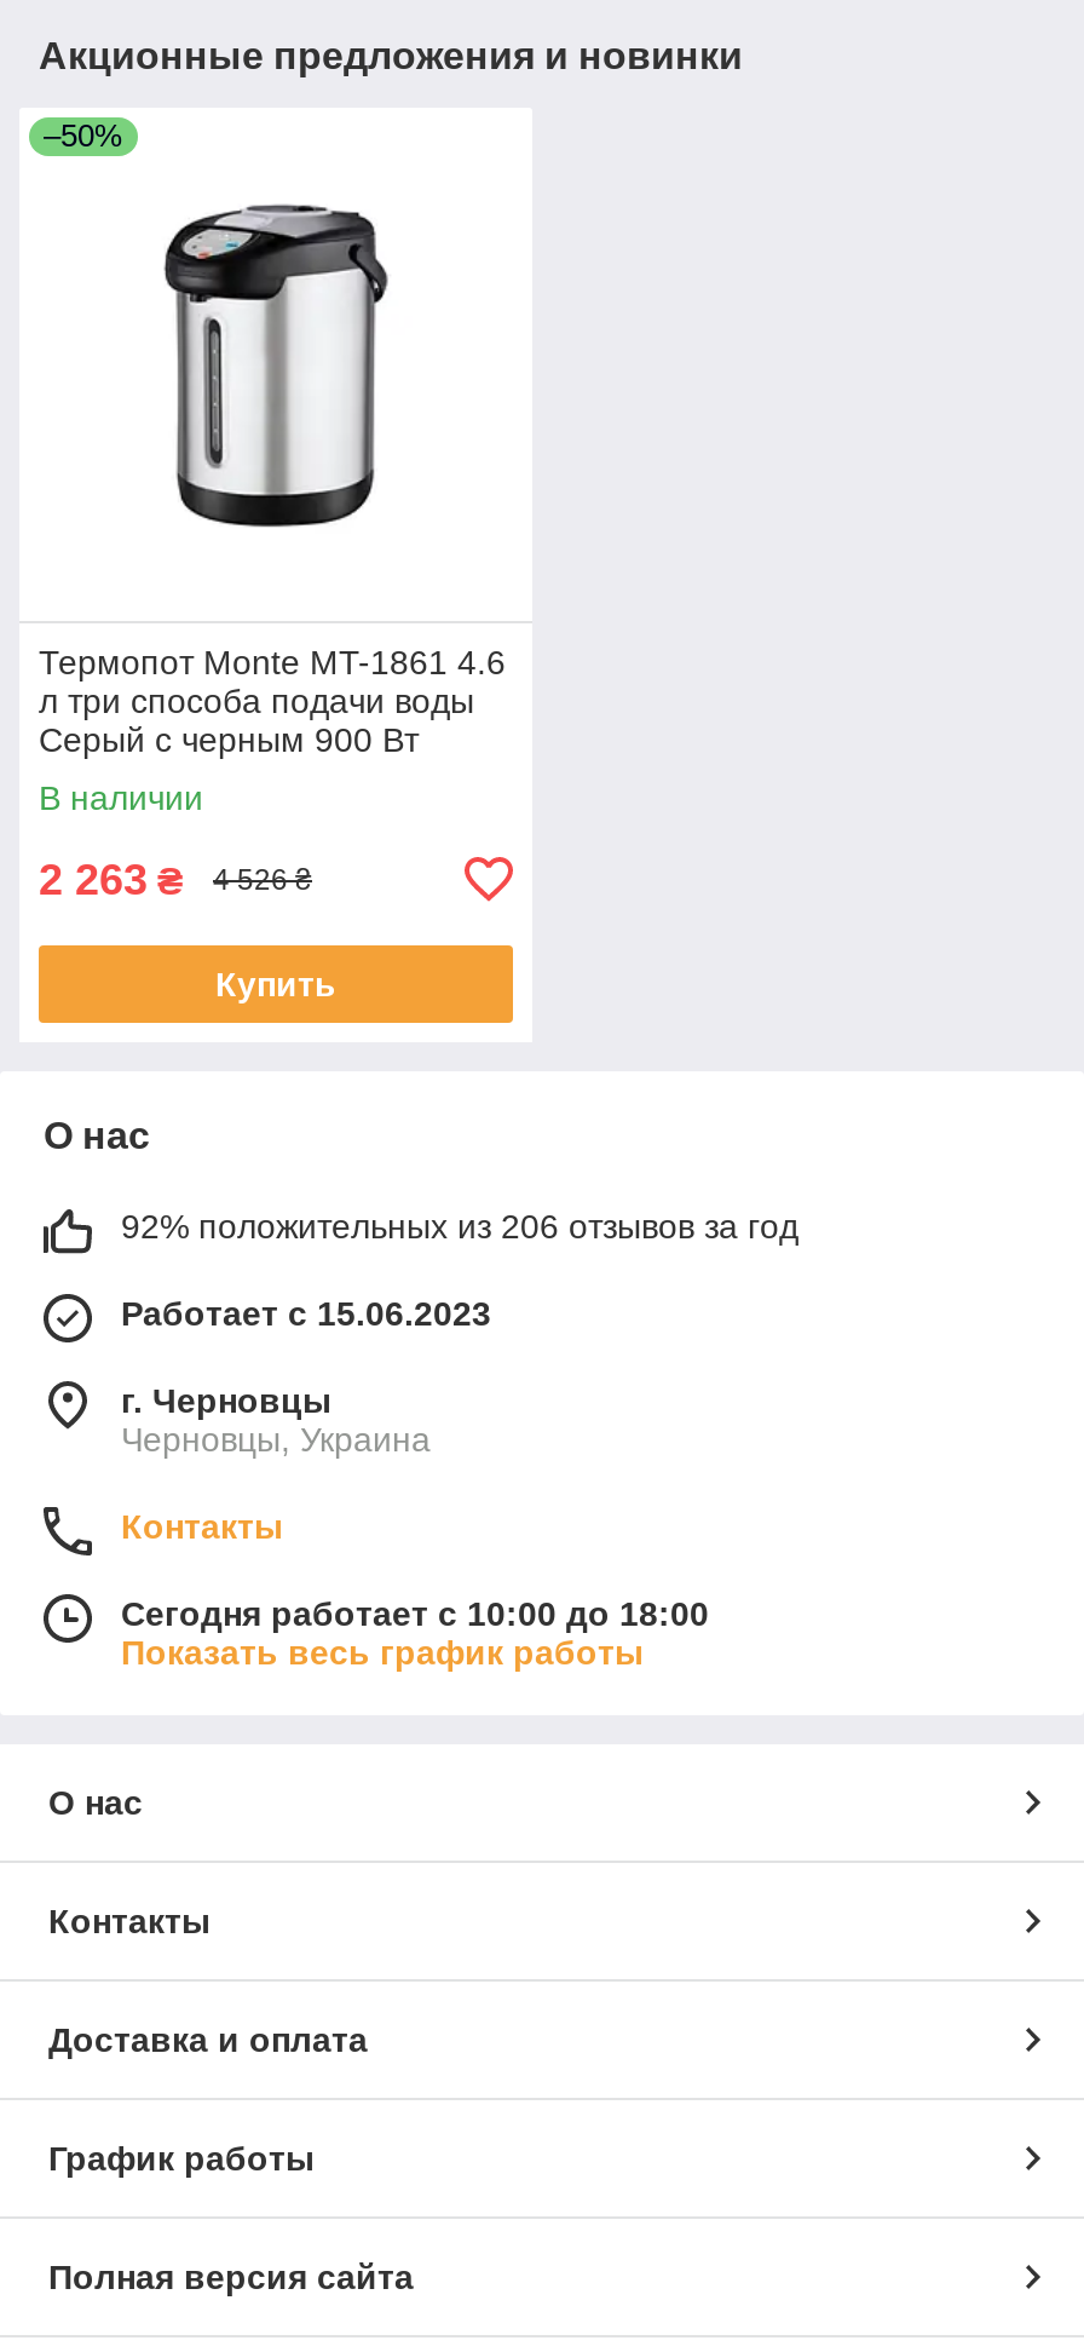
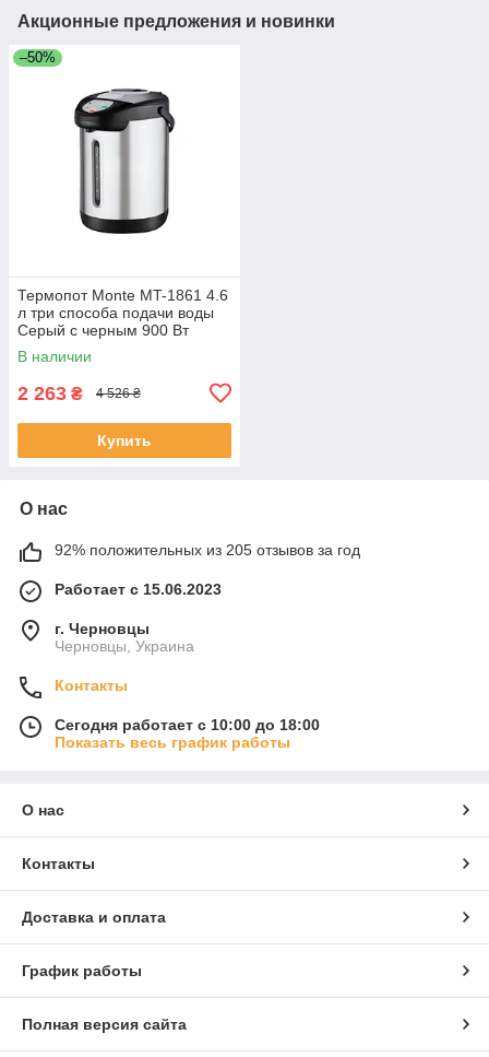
[121,1206,798,1245] 92% положительных из 206 отзывов за год -> [55,541,360,558] 92% положительных из 205 отзывов за год

